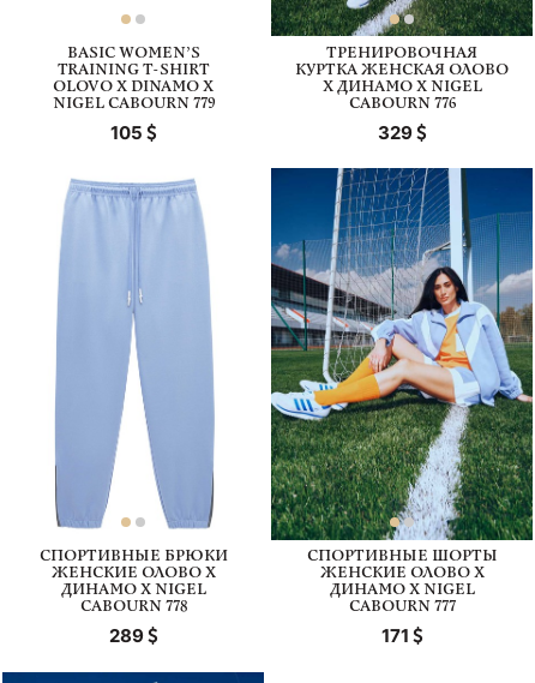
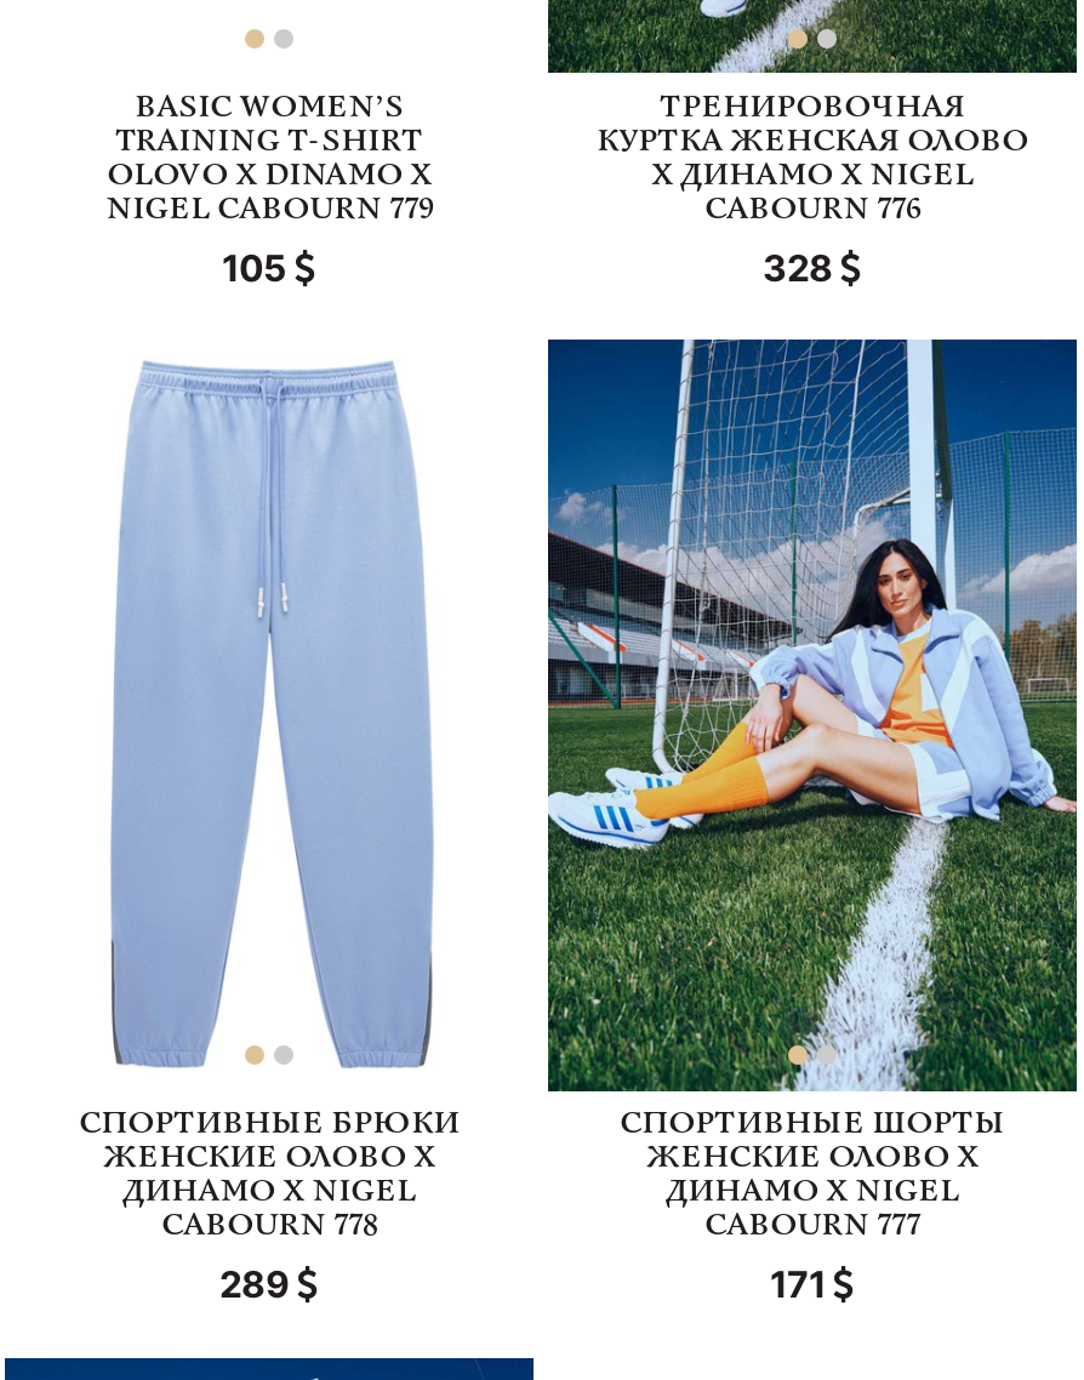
[377,121,416,144] 329 -> [763,244,840,291] 328

